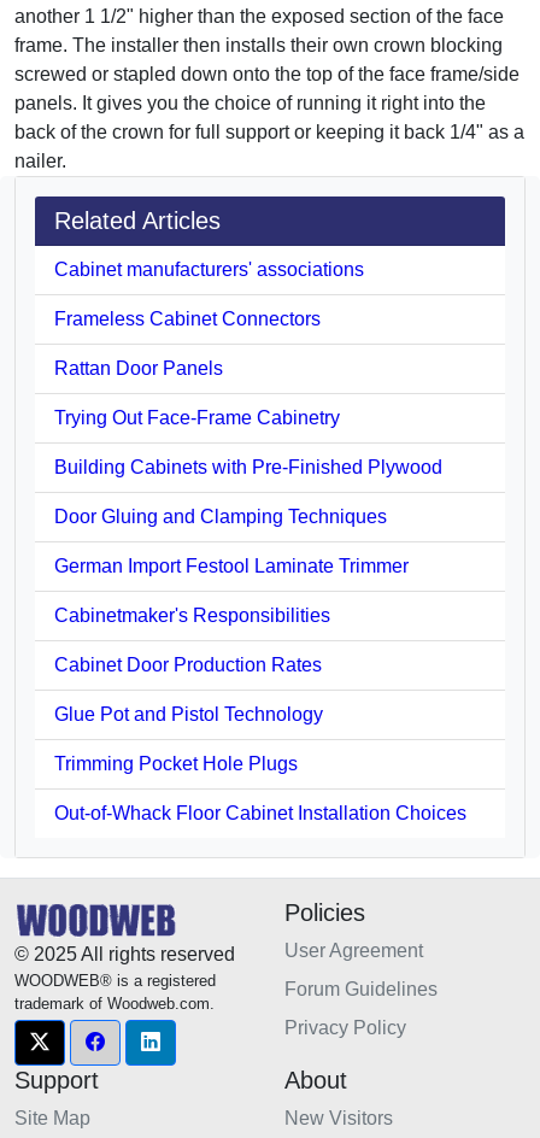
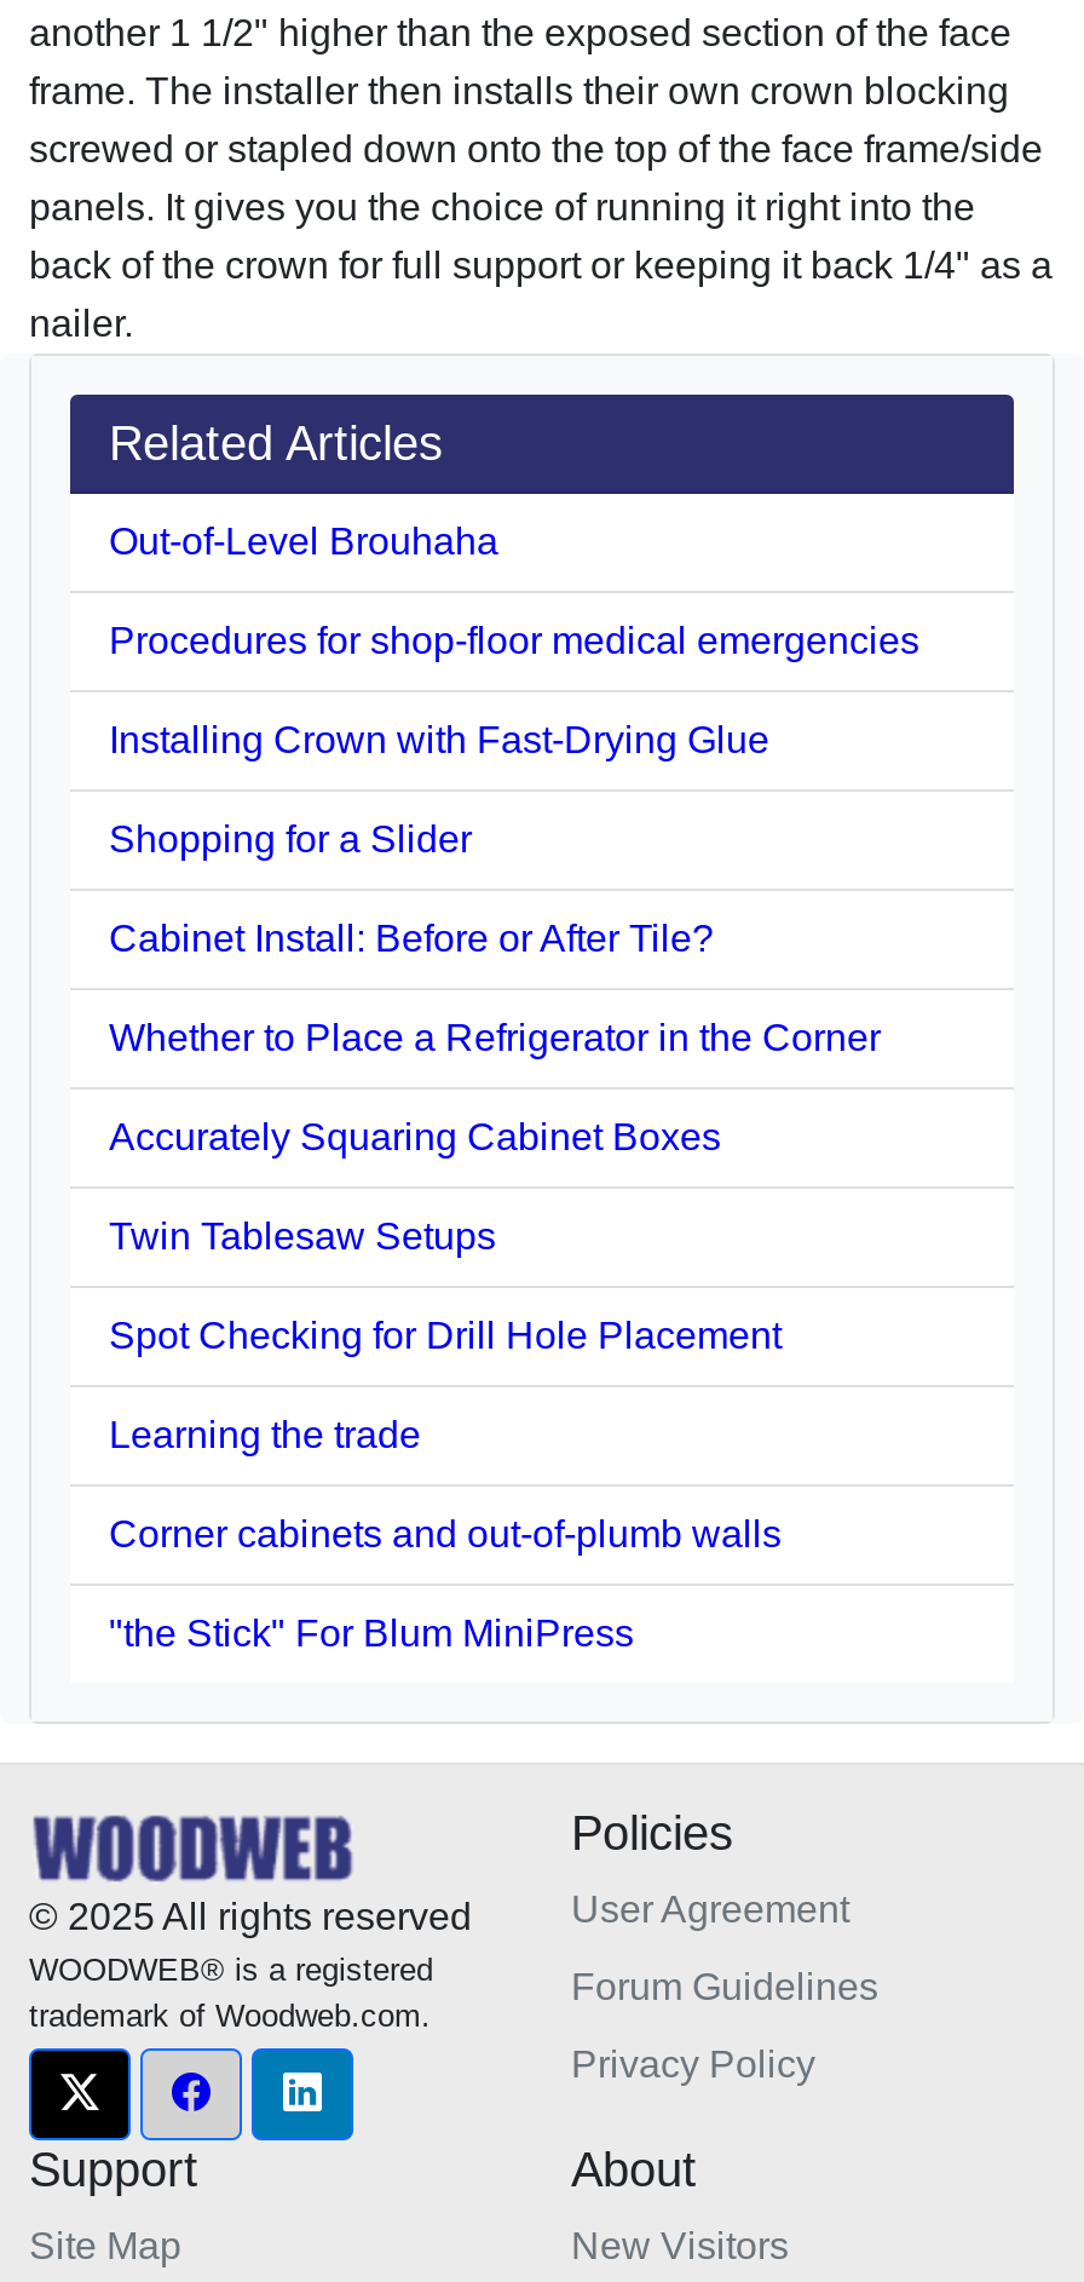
[54,259,364,279] Cabinet manufacturers' associations -> [109,520,498,561] Out-of-Level Brouhaha
[54,308,321,329] Frameless Cabinet Connectors -> [109,619,919,661] Procedures for shop-floor medical emergencies
[54,358,223,378] Rattan Door Panels -> [109,719,769,760] Installing Crown with Fast-Drying Glue
[54,407,340,428] Trying Out Face-Frame Cabinetry -> [109,818,472,859] Shopping for a Slider
[54,457,442,477] Building Cabinets with Pre-Finished Plywood -> [109,917,714,958] Cabinet Install: Before or After Tile?
[54,506,387,527] Door Gluing and Clamping Techniques -> [109,1016,881,1058] Whether to Place a Refrigerator in the Corner
[54,555,409,576] German Import Festool Laminate Trimmer -> [109,1116,721,1157] Accurately Squaring Cabinet Boxes
[54,605,330,625] Cabinetmaker's Responsibilities -> [109,1215,496,1256] Twin Tablesaw Setups
[54,654,322,675] Cabinet Door Production Rates -> [109,1314,782,1355] Spot Checking for Drill Hole Placement
[54,704,323,724] Glue Pot and Pistol Technology -> [109,1414,421,1455] Learning the trade
[54,753,298,774] Trimming Pocket Hole Plugs -> [109,1513,782,1554] Corner cabinets and out-of-plumb walls
[54,803,466,823] Out-of-Whack Floor Cabinet Installation Choices -> [109,1612,634,1653] "the Stick" For Blum MiniPress

